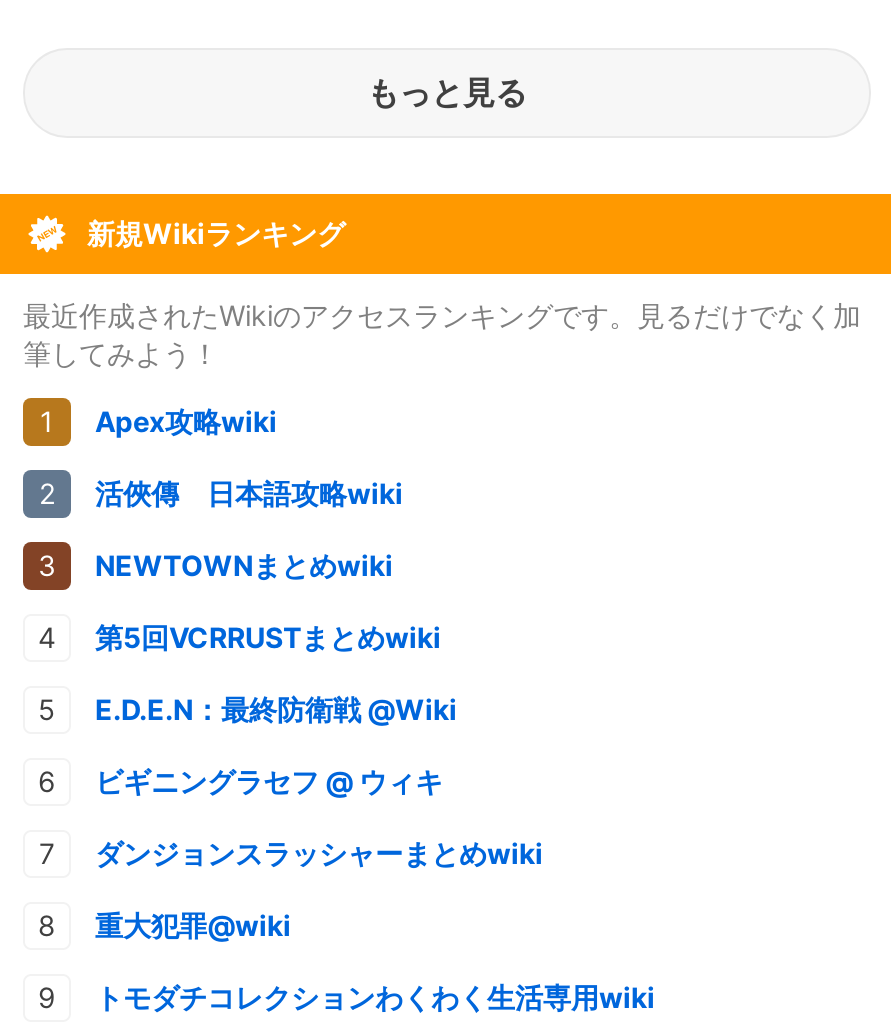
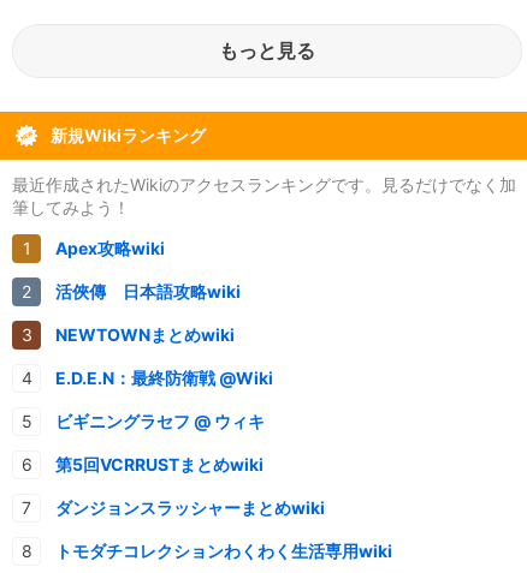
moved [95,619,441,653] -> [55,454,263,474]: 第5回VCRRUSTまとめwiki
[95,907,291,941] 重大犯罪@wiki -> none

